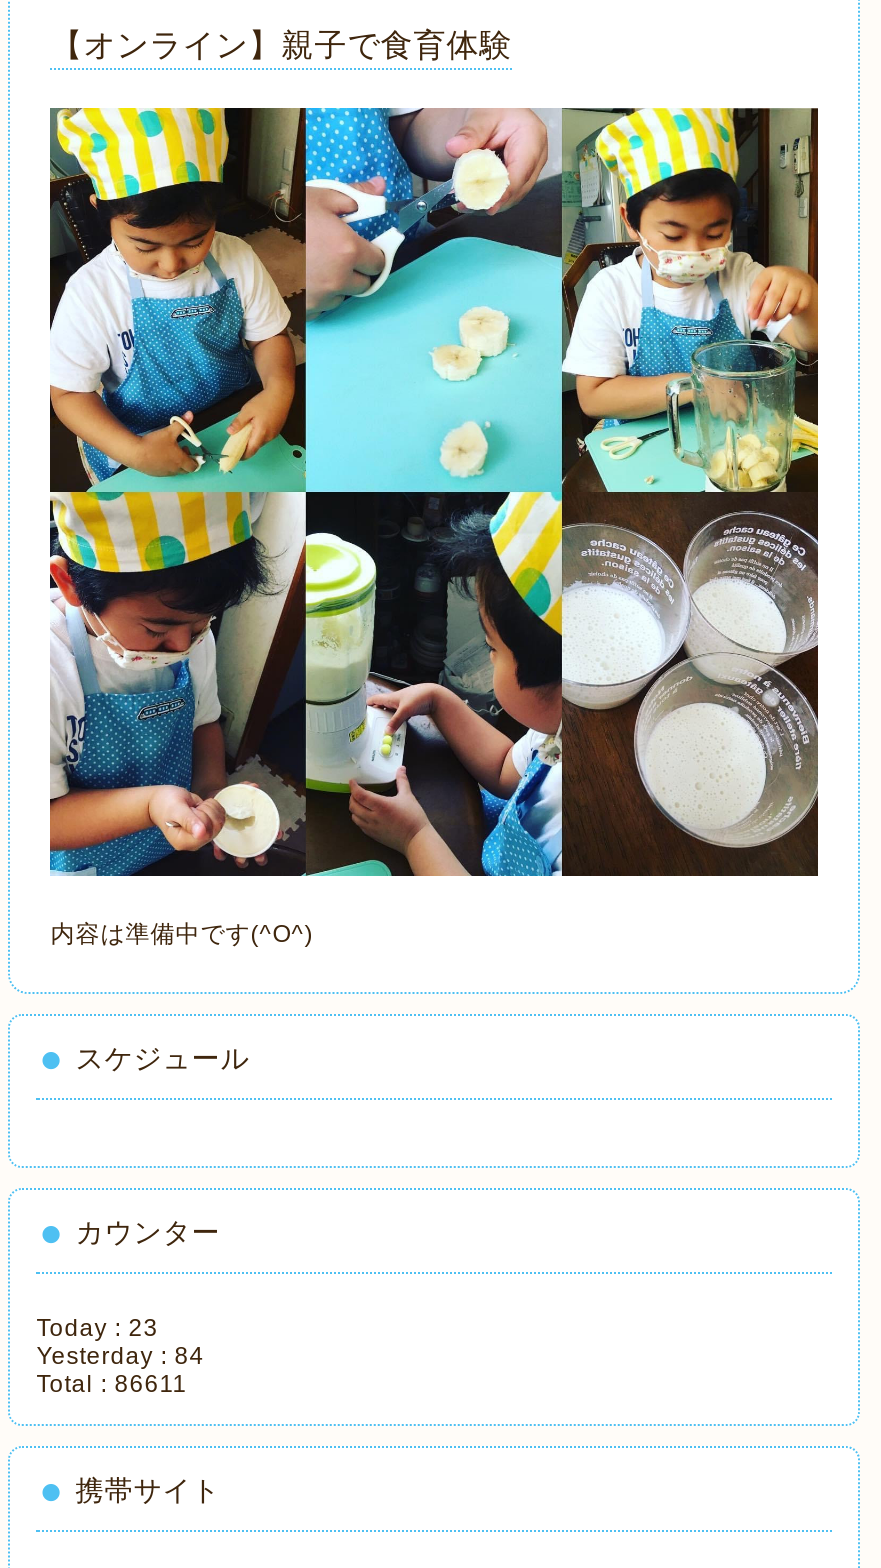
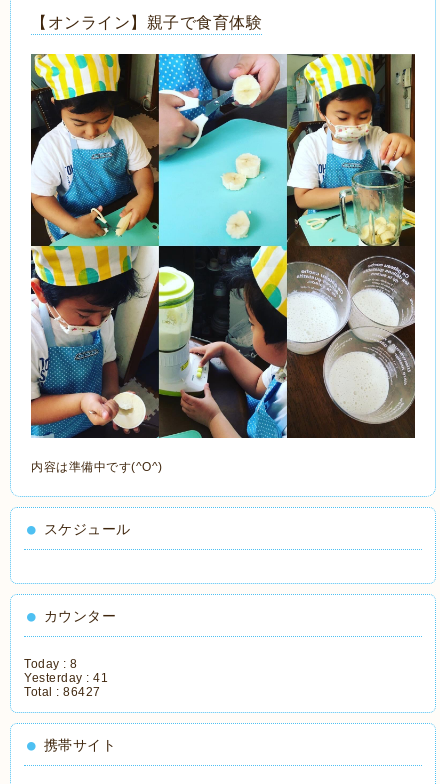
[36,1313,158,1341] Today : 23 -> [24,657,78,671] Today : 8
[36,1341,204,1369] Yesterday : 84 -> [24,671,108,685] Yesterday : 41
[36,1369,187,1397] Total : 86611 -> [24,685,101,699] Total : 86427

